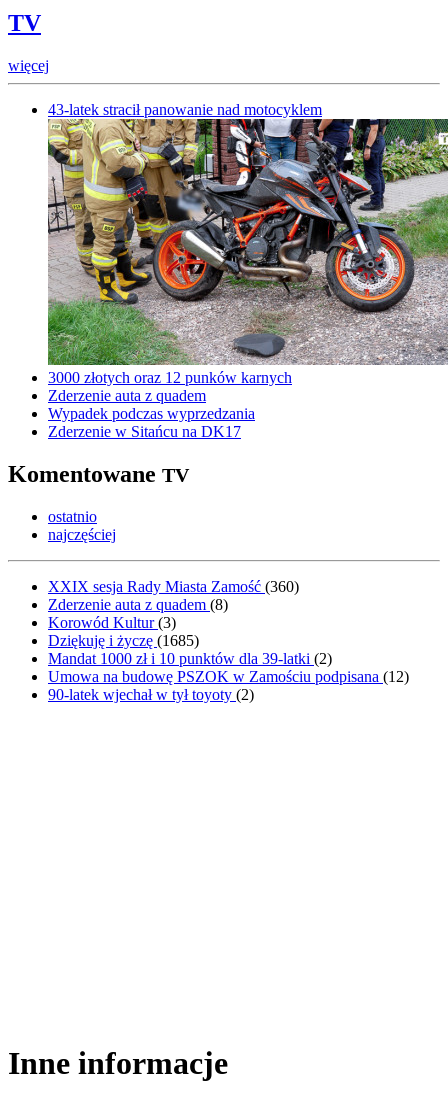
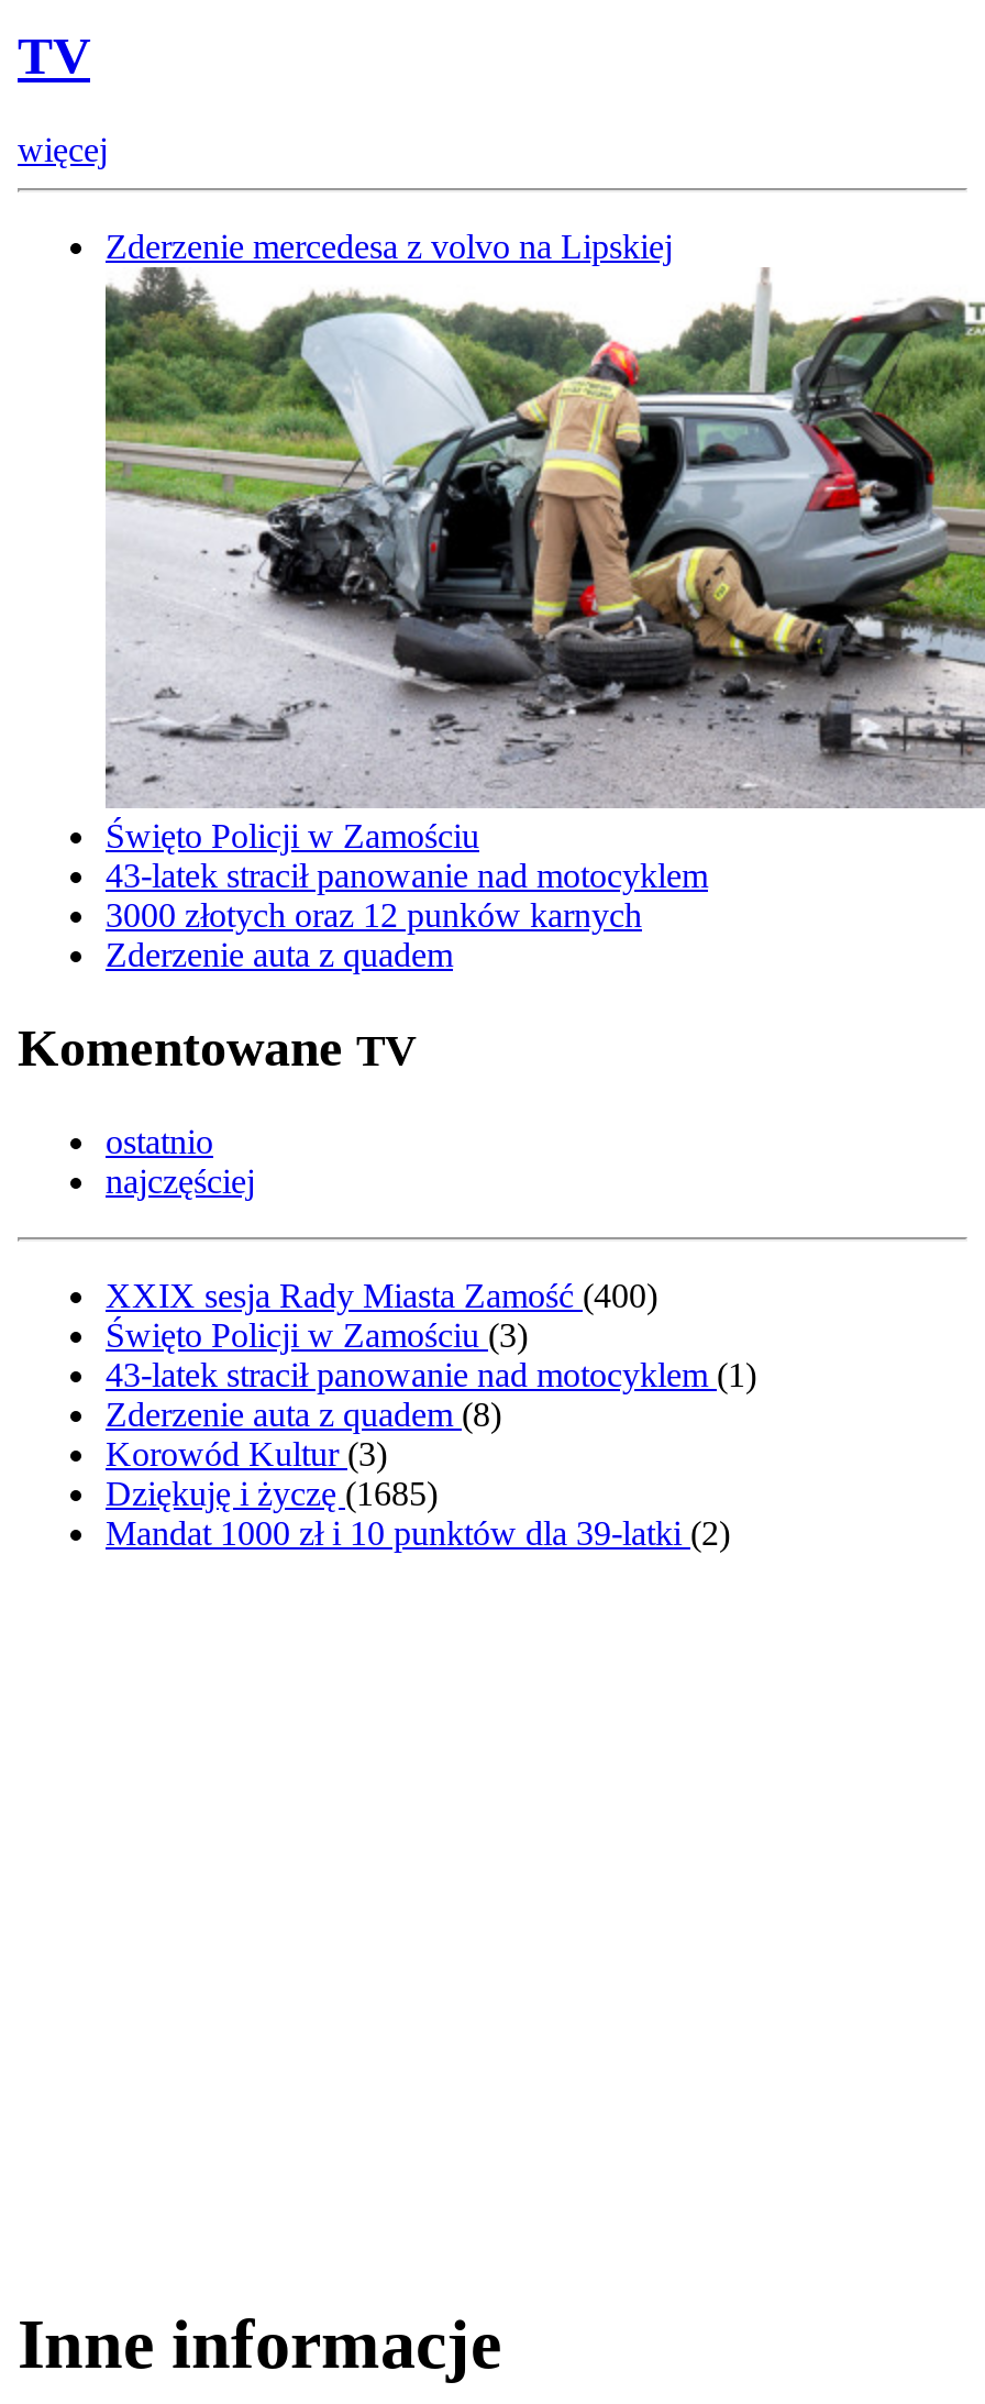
none -> [106,228,673,265] Zderzenie mercedesa z volvo na Lipskiej
none -> [106,817,479,854] Święto Policji w Zamościu
moved [48,101,322,118] -> [106,857,708,894]: 43-latek stracił panowanie nad motocyklem
[47,118,445,367] [image] -> [103,267,978,802] [image]
moved [48,369,292,404] -> [106,896,642,973]: 3000 złotych oraz 12 punków karnych | Zderzenie auta z quadem
[48,405,255,440] Wypadek podczas wyprzedzania | Zderzenie w Sitańcu na DK17 -> none
[48,578,299,595] XXIX sesja Rady Miasta Zamość (360) -> [106,1276,756,1393] XXIX sesja Rady Miasta Zamość (400) | Święto Policji w Zamościu (3) | 43-latek stracił panowanie nad motocyklem (1)
moved [48,596,332,667] -> [106,1395,730,1551]: Zderzenie auta z quadem (8) | Korowód Kultur (3) | Dziękuję i życzę (1685) | Mandat 1000 zł i 10 punktów dla 39-latki (2)
[48,668,409,703] Umowa na budowę PSZOK w Zamościu podpisana (12) | 90-latek wjechał w tył toyoty (2) -> none

